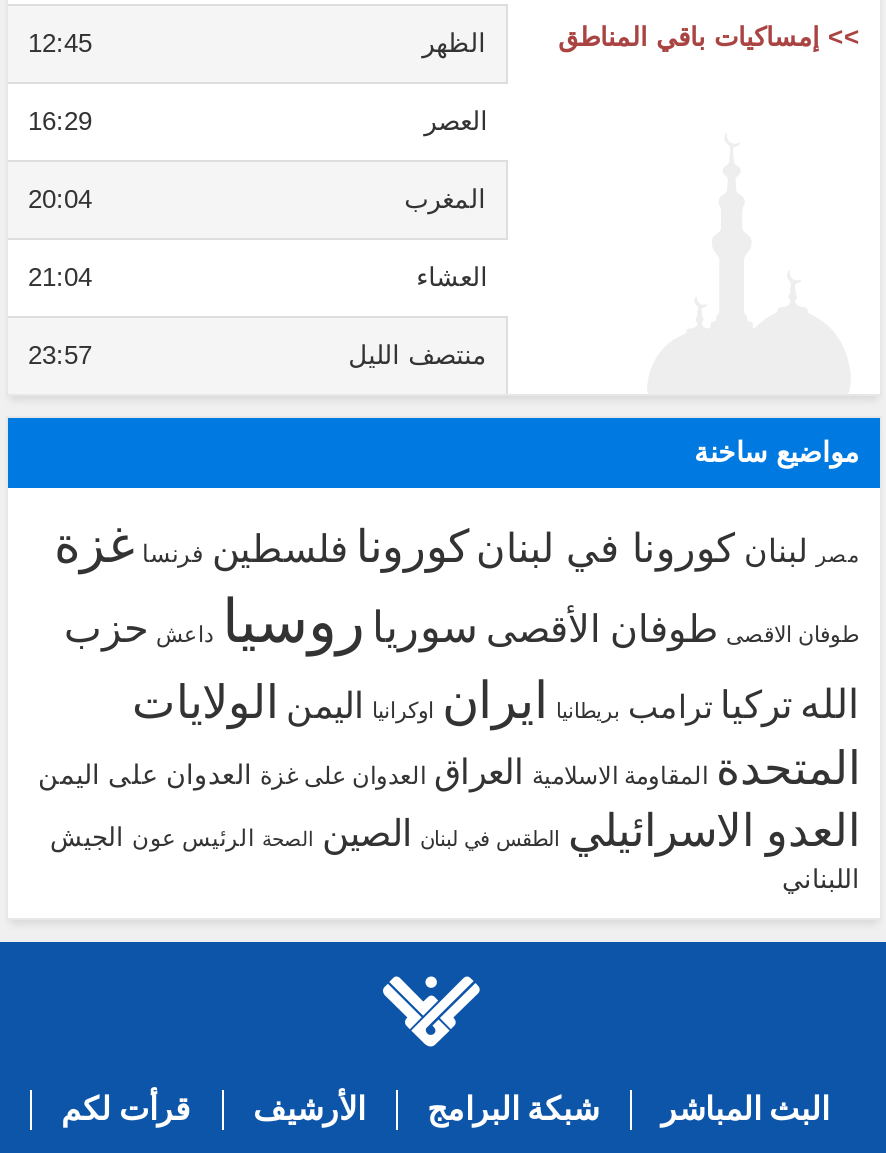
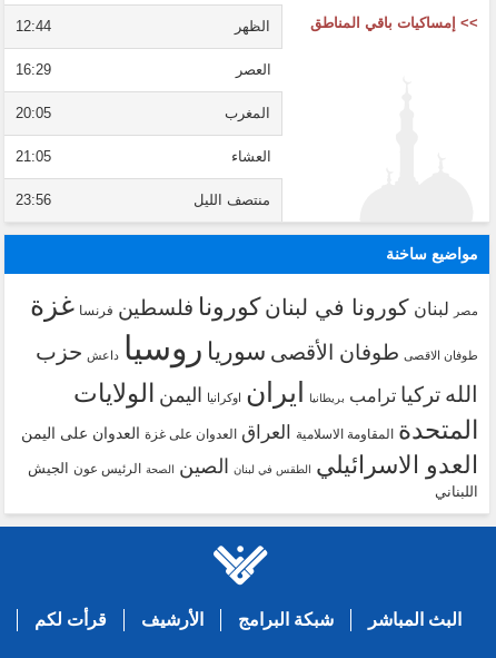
[30,29,94,59] 12:45 -> [17,17,52,34] 12:44
[30,185,94,215] 20:04 -> [17,104,52,121] 20:05
[30,263,94,293] 21:04 -> [17,148,52,164] 21:05
[30,341,94,371] 23:57 -> [17,191,52,208] 23:56

